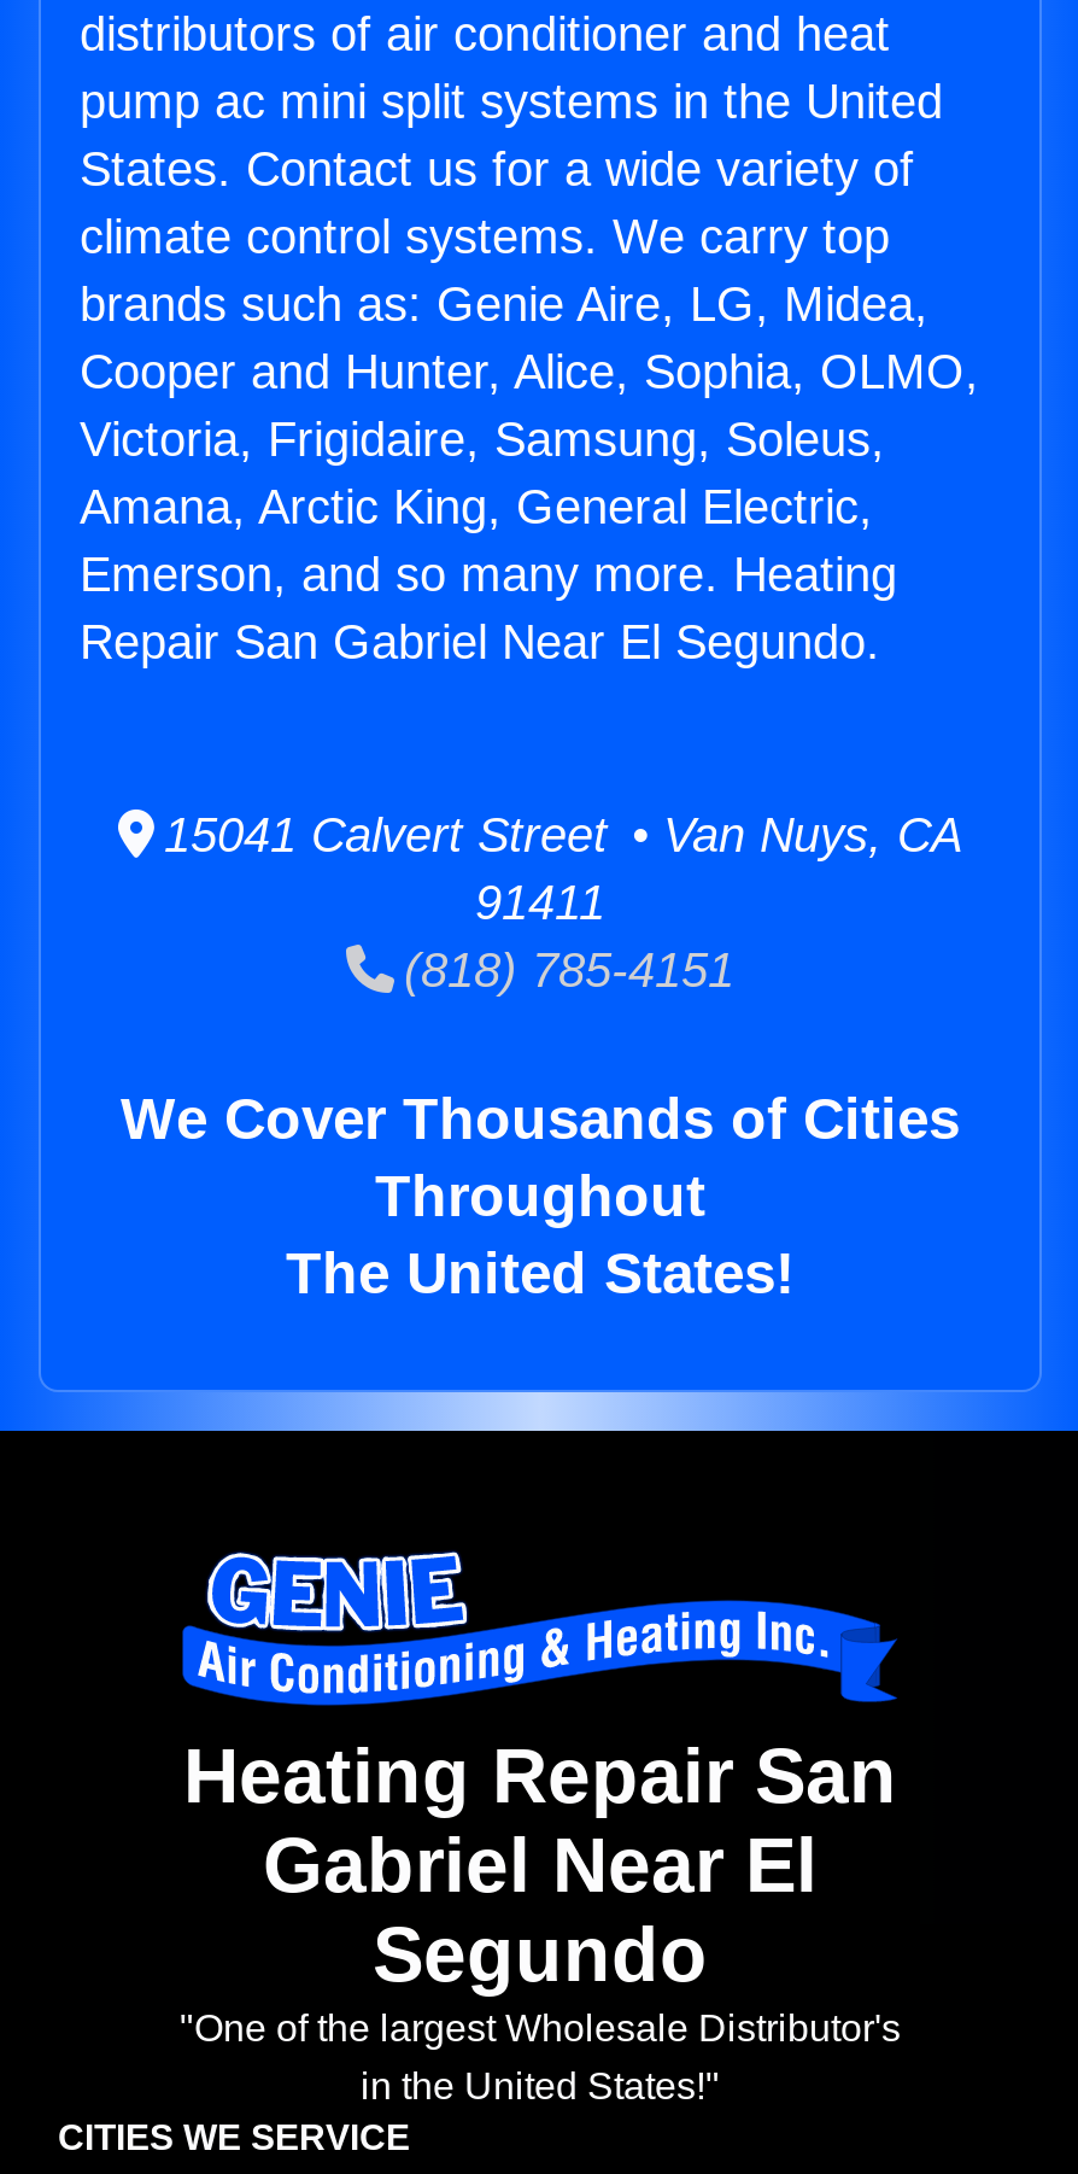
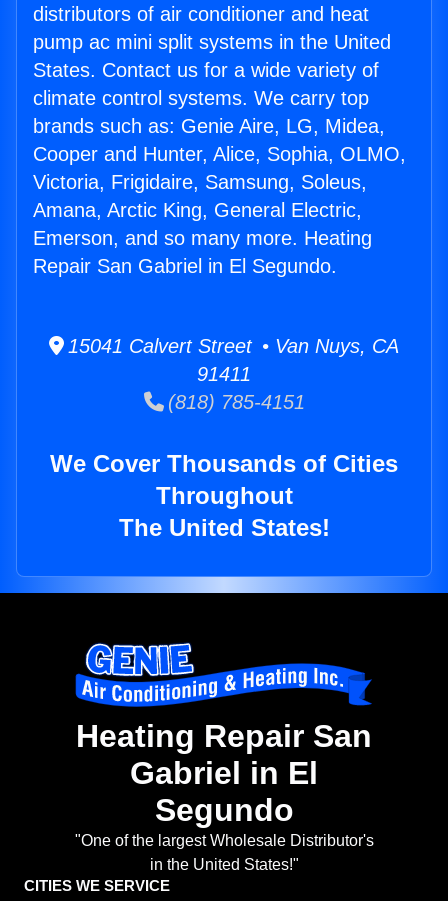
[80,616,880,669] Repair San Gabriel Near El Segundo. -> [33,255,337,277] Repair San Gabriel in El Segundo.
[263,1822,818,1909] Gabriel Near El -> [130,755,318,791] Gabriel in El

